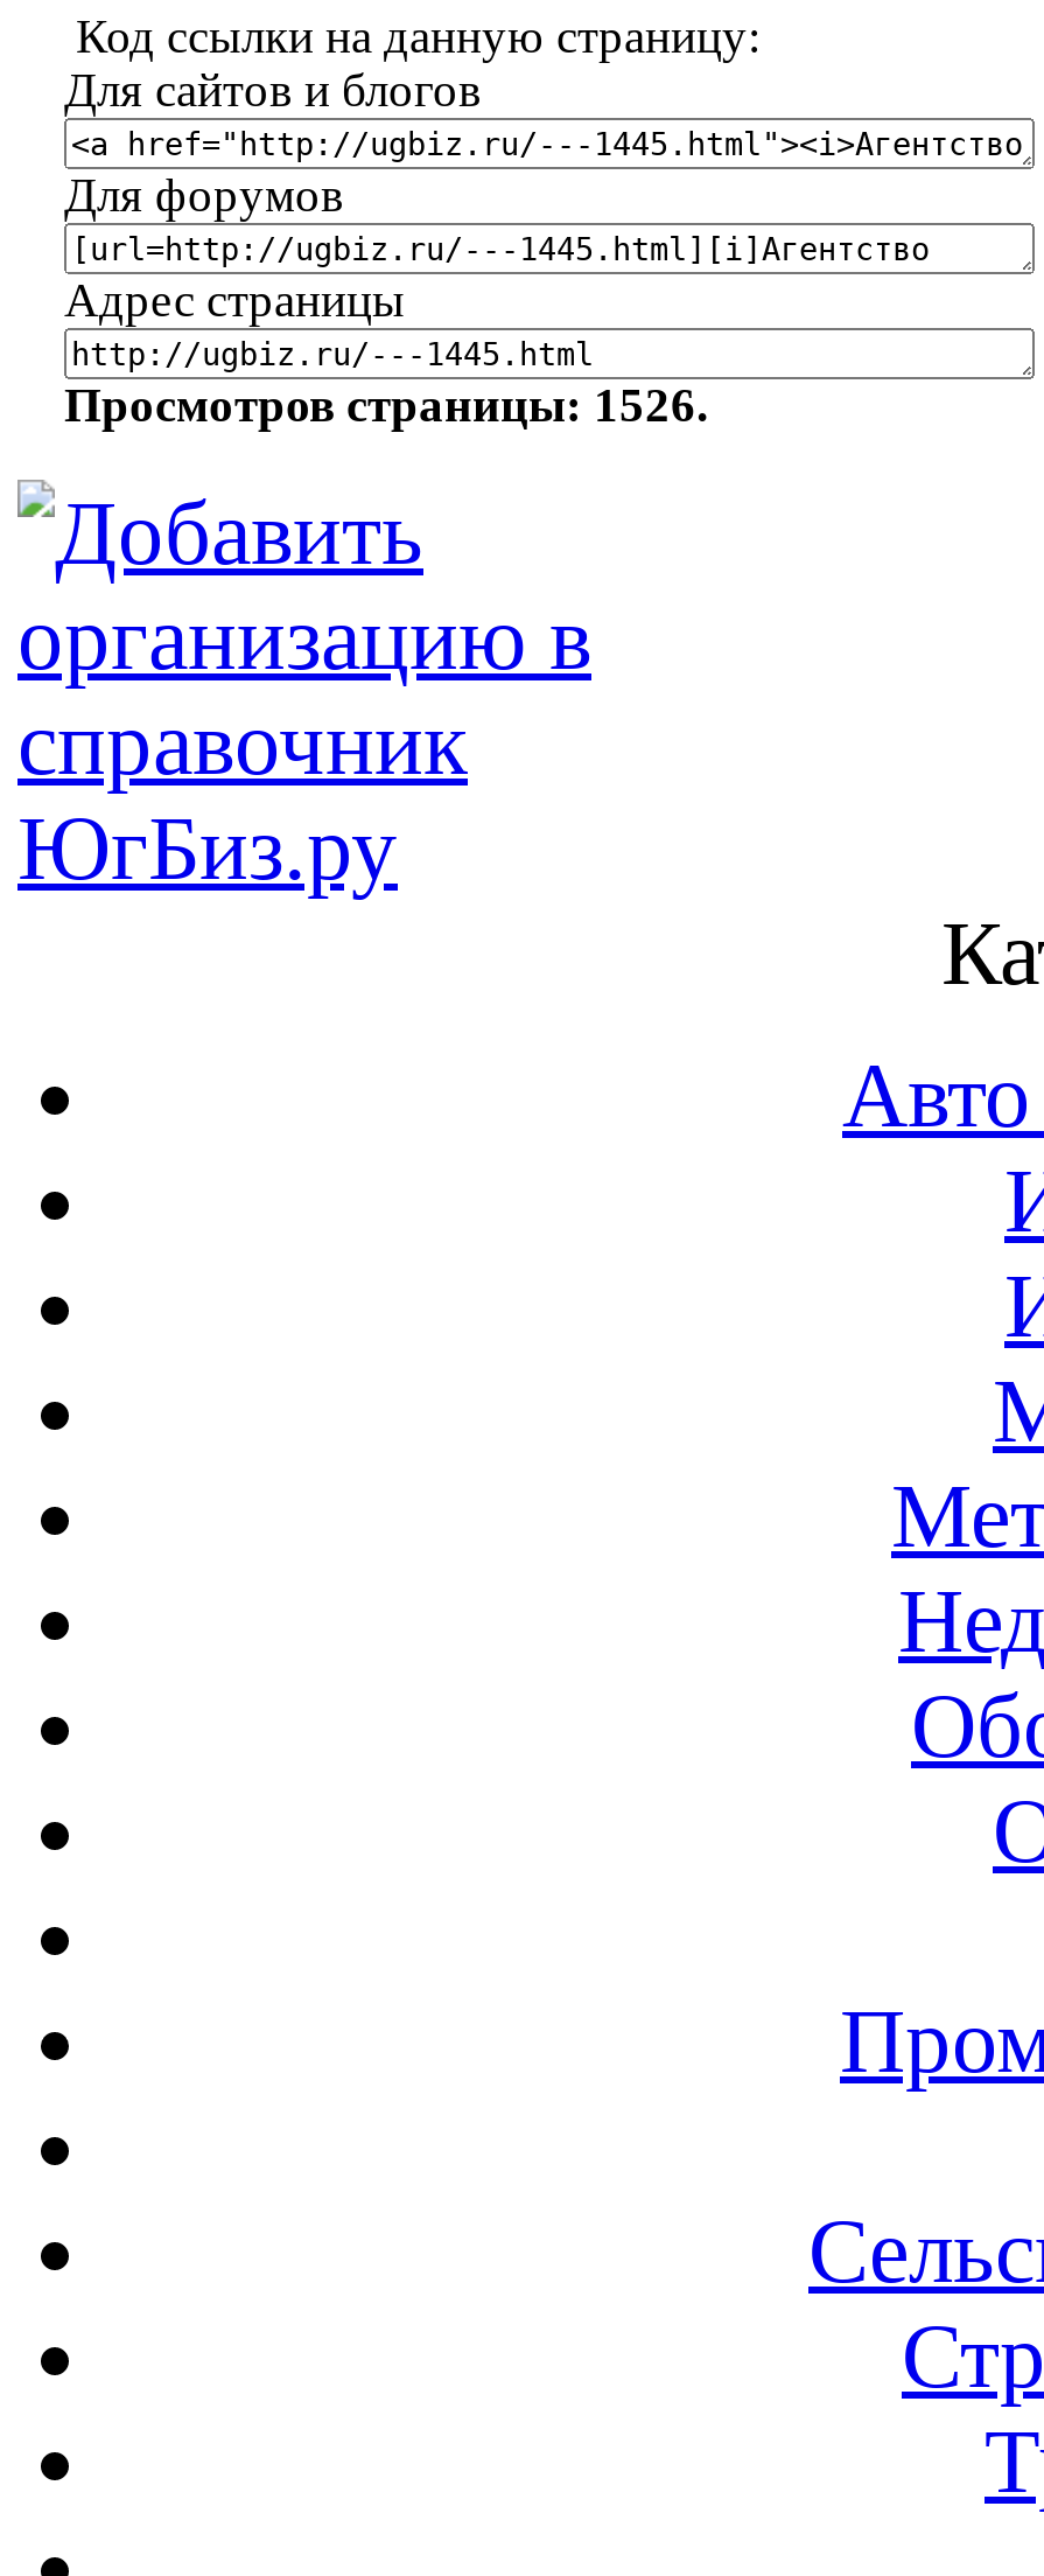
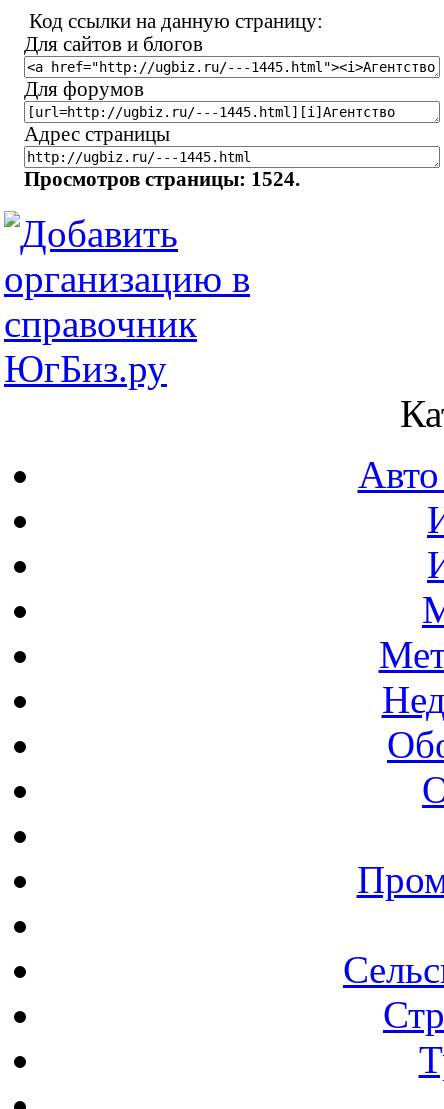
[64,379,708,430] Просмотров страницы: 1526. -> [24,168,300,190] Просмотров страницы: 1524.

